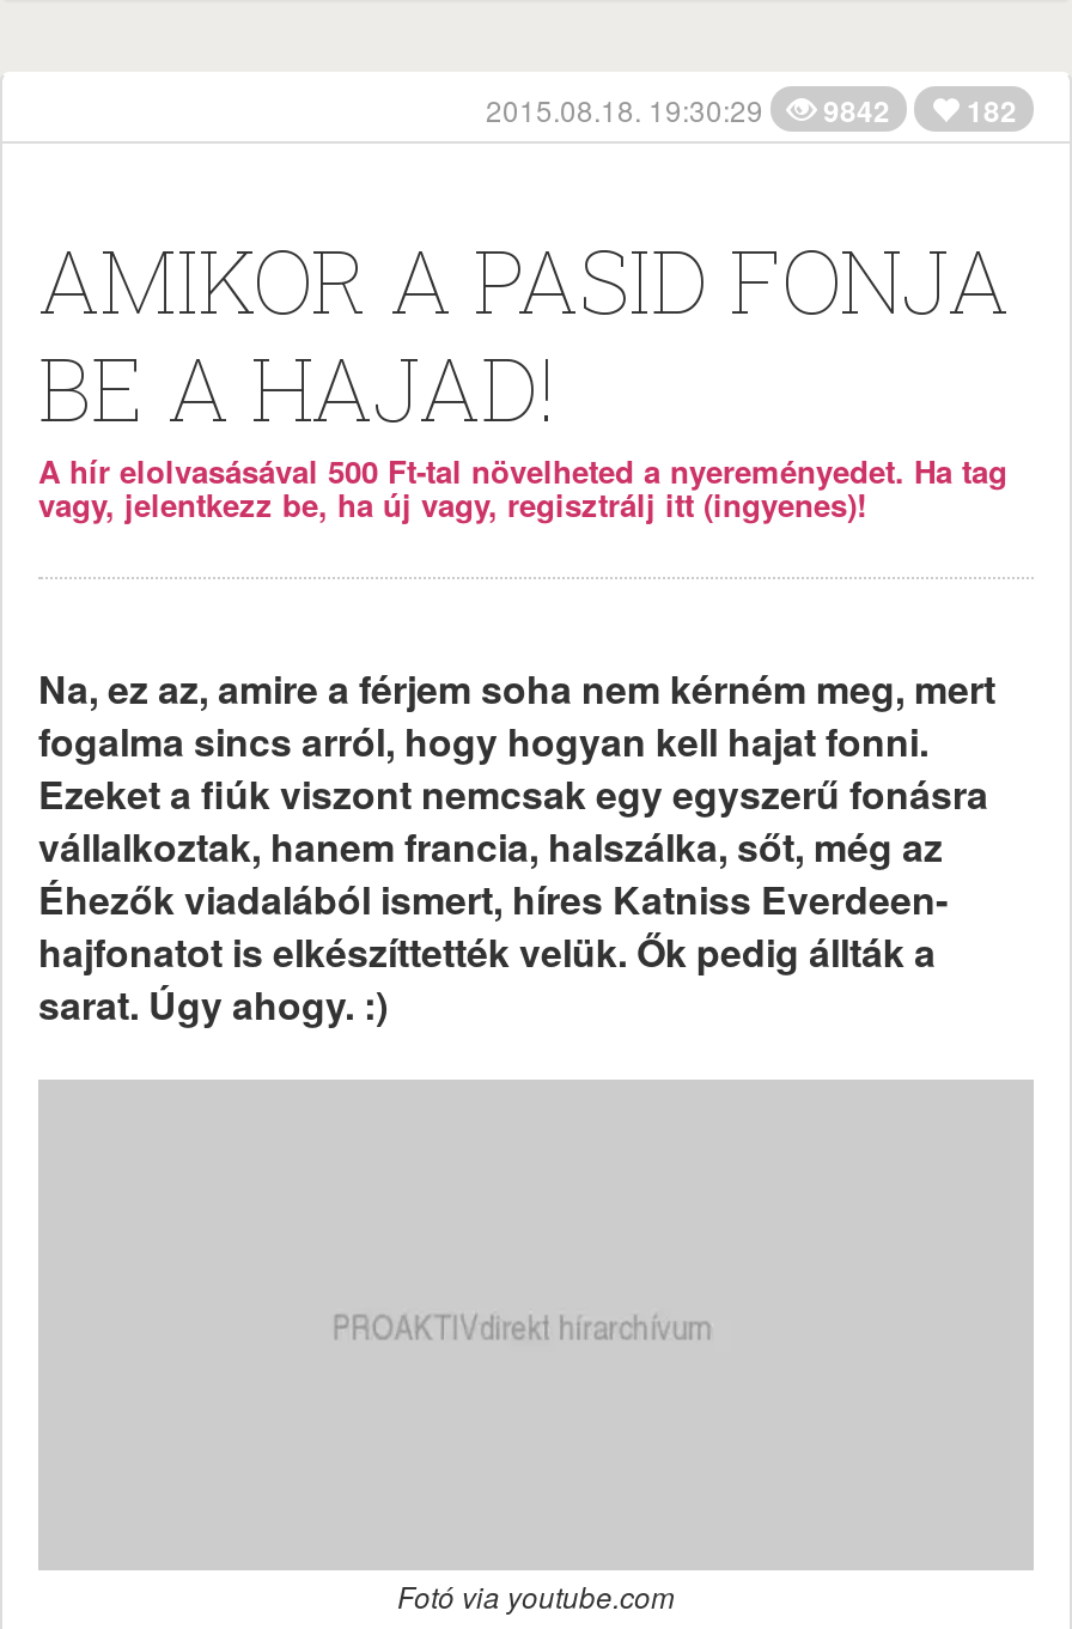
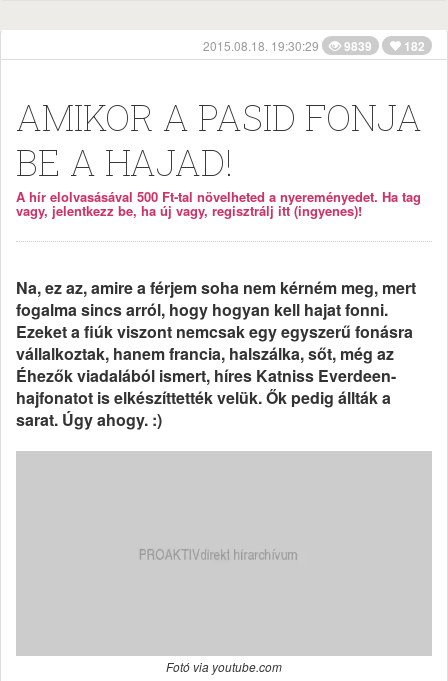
[486,89,1017,132] 2015.08.18. 19:30:29 9842 182 -> [203,37,425,55] 2015.08.18. 19:30:29 9839 182

